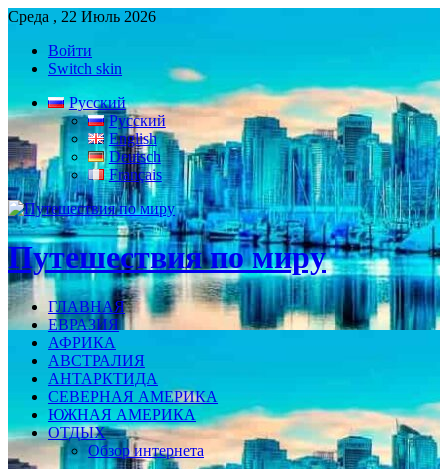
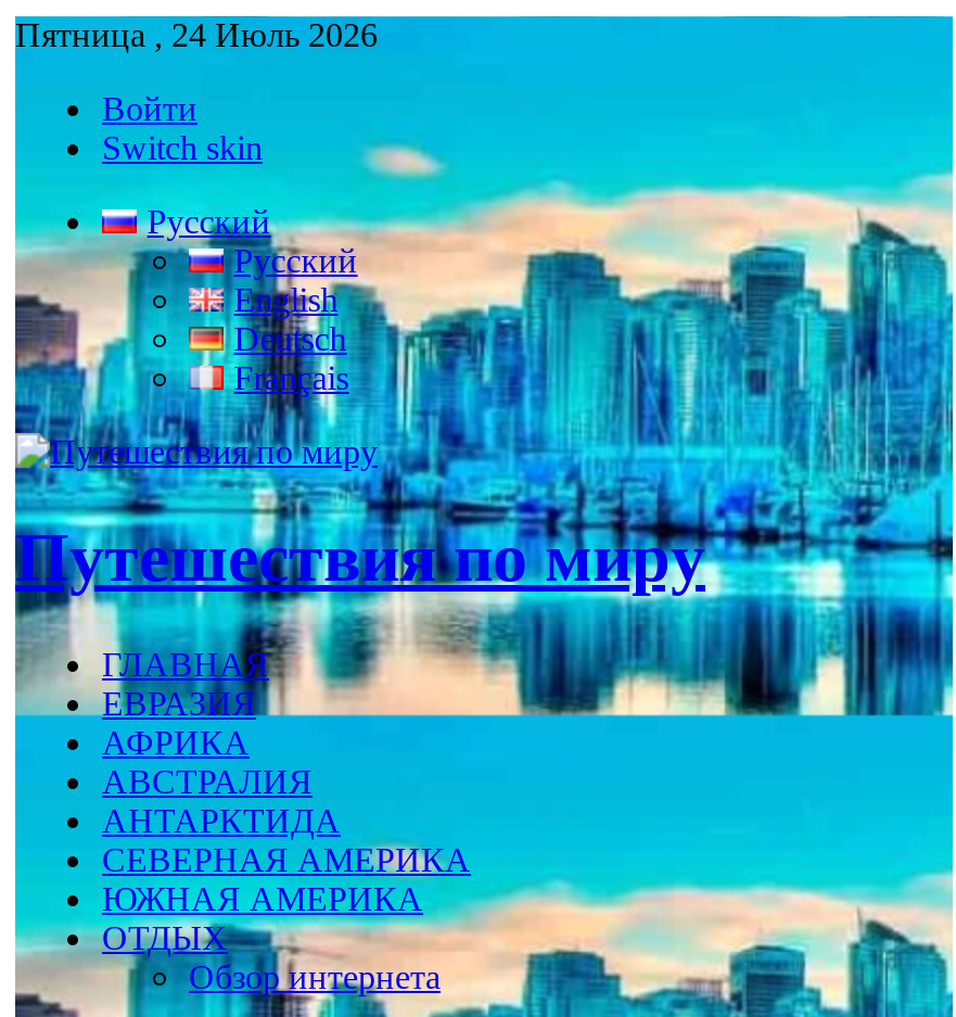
[8,8,156,25] Среда , 22 Июль 2026 -> [15,16,378,53] Пятница , 24 Июль 2026

